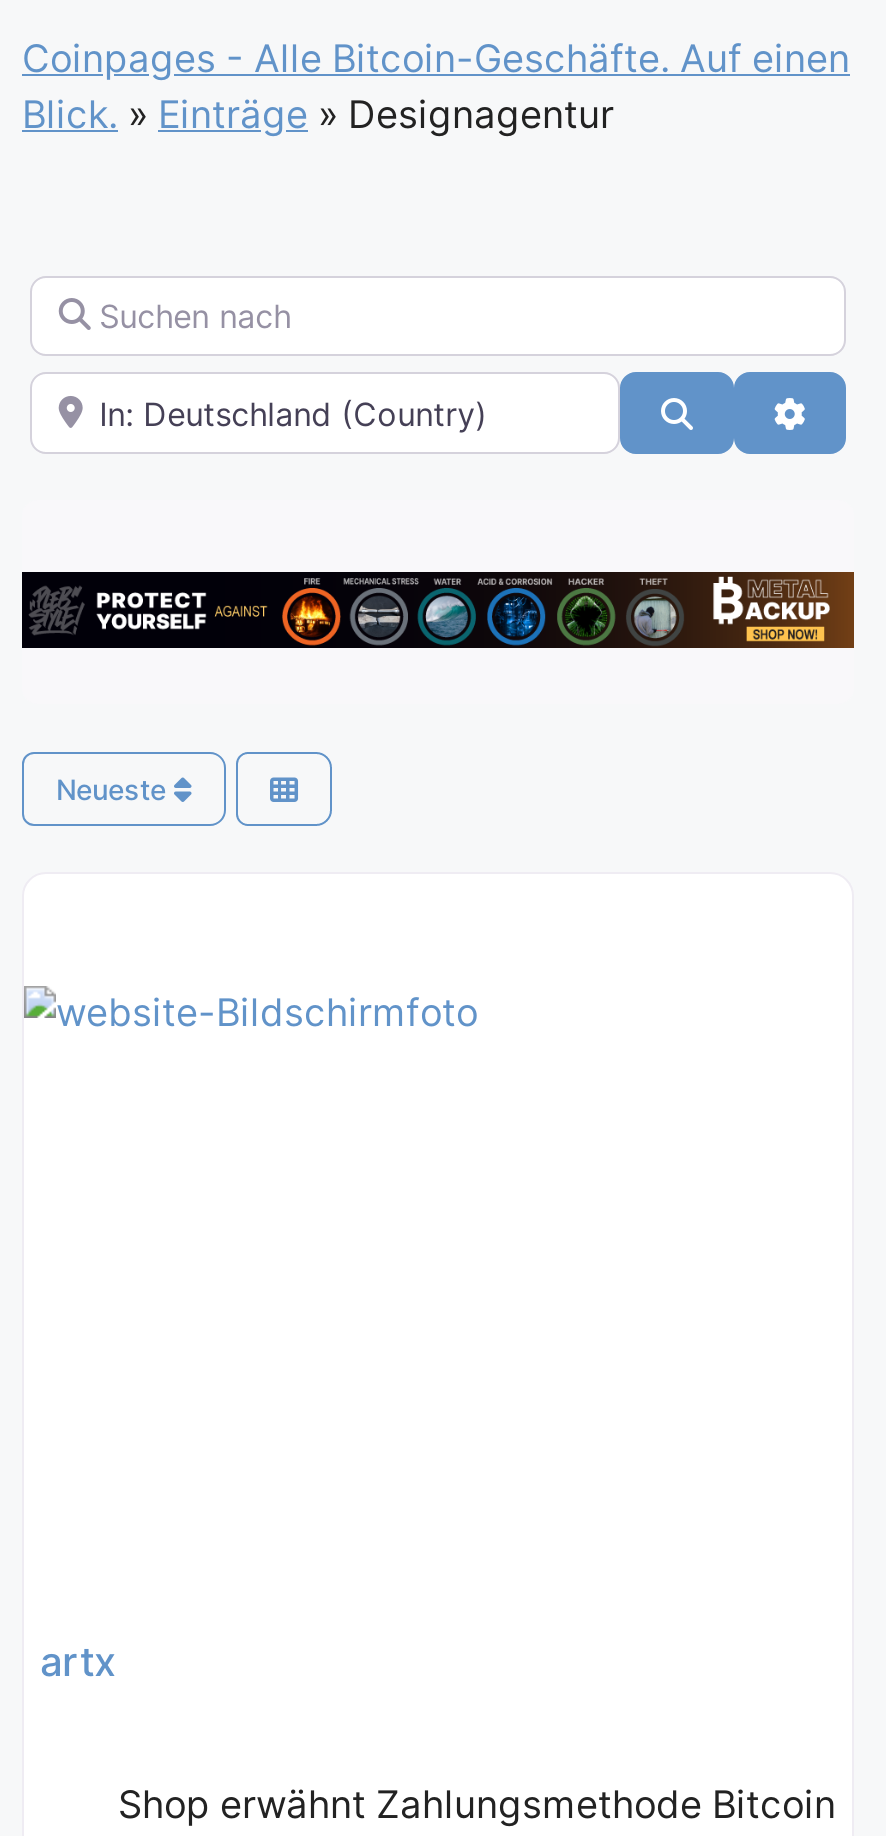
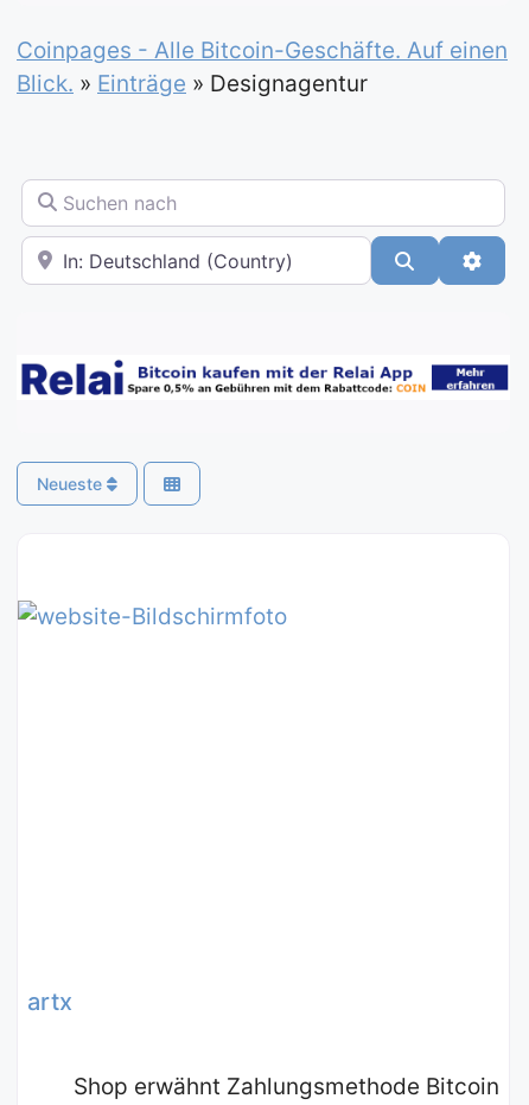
[20,570,856,650] [image] -> [17,355,510,400] [image]

